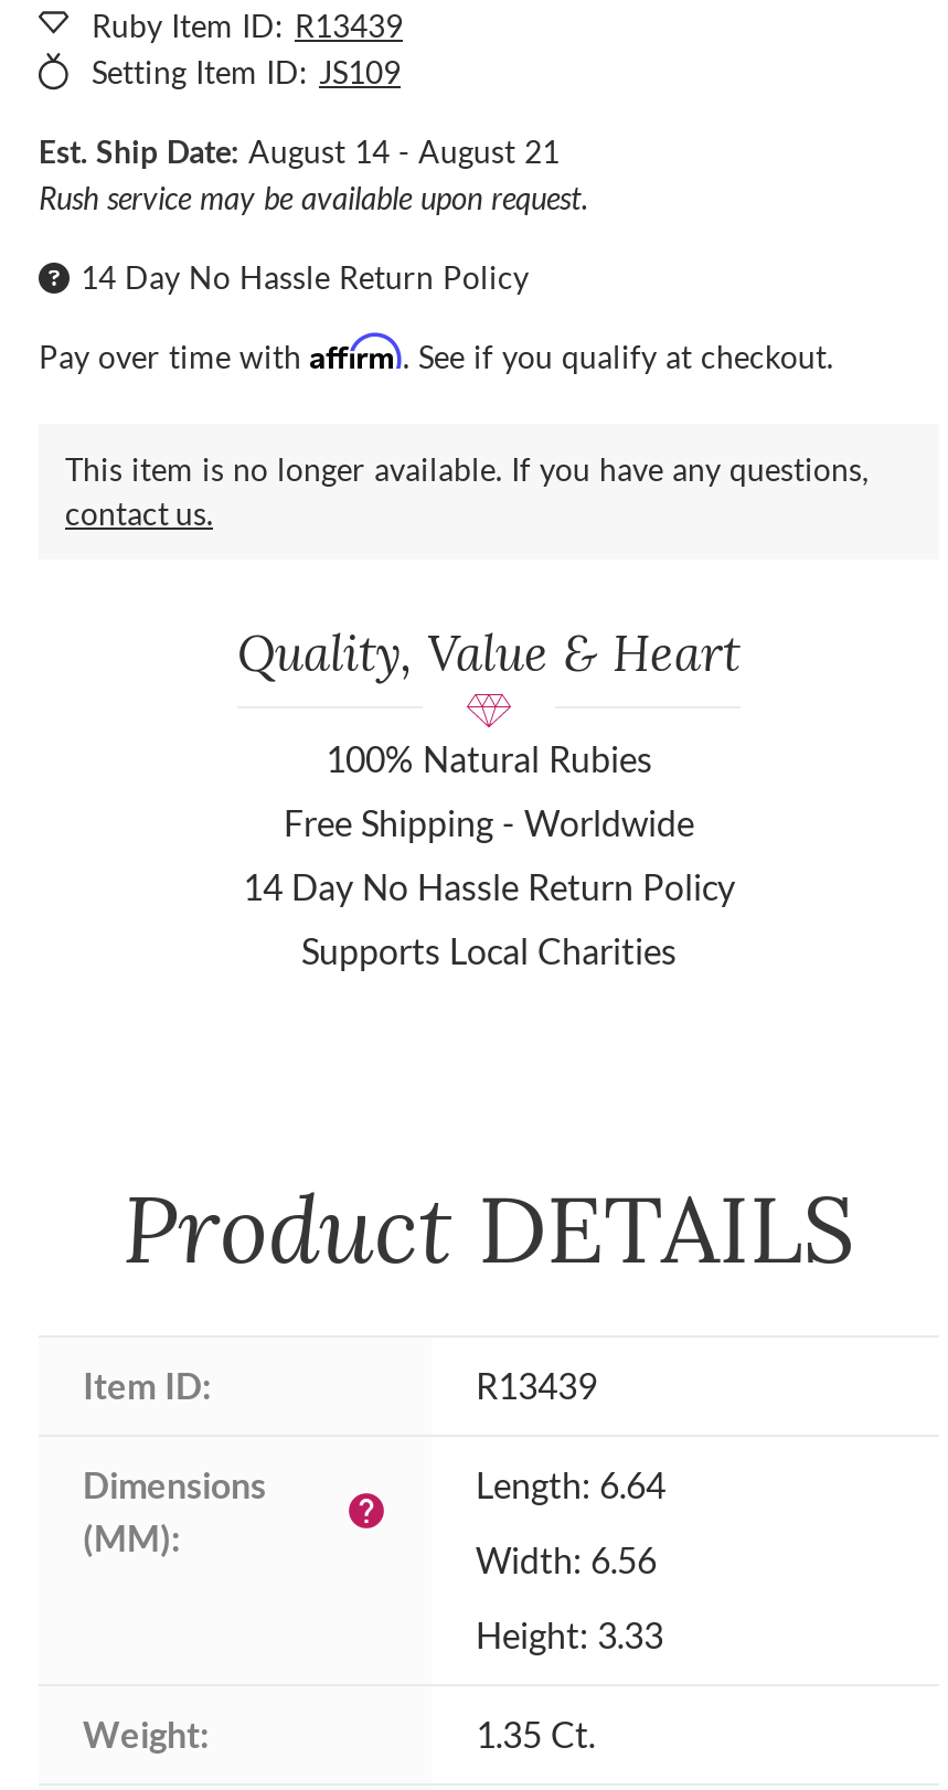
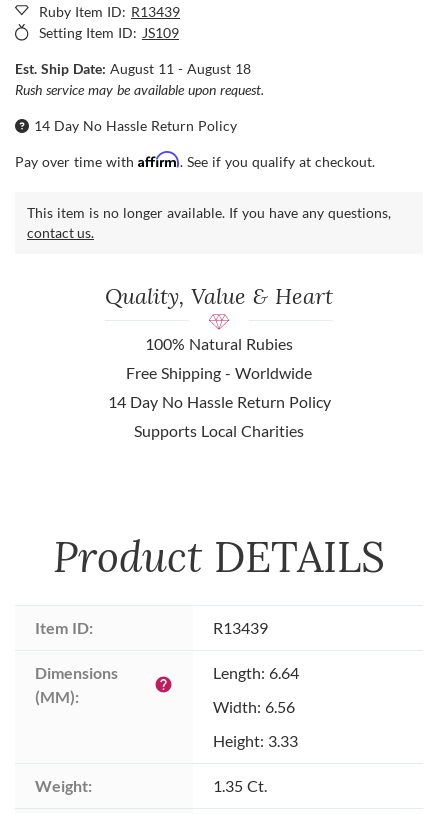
[39,131,560,169] Est. Ship Date: August 14 - August 21 -> [15,59,251,76] Est. Ship Date: August 11 - August 18

